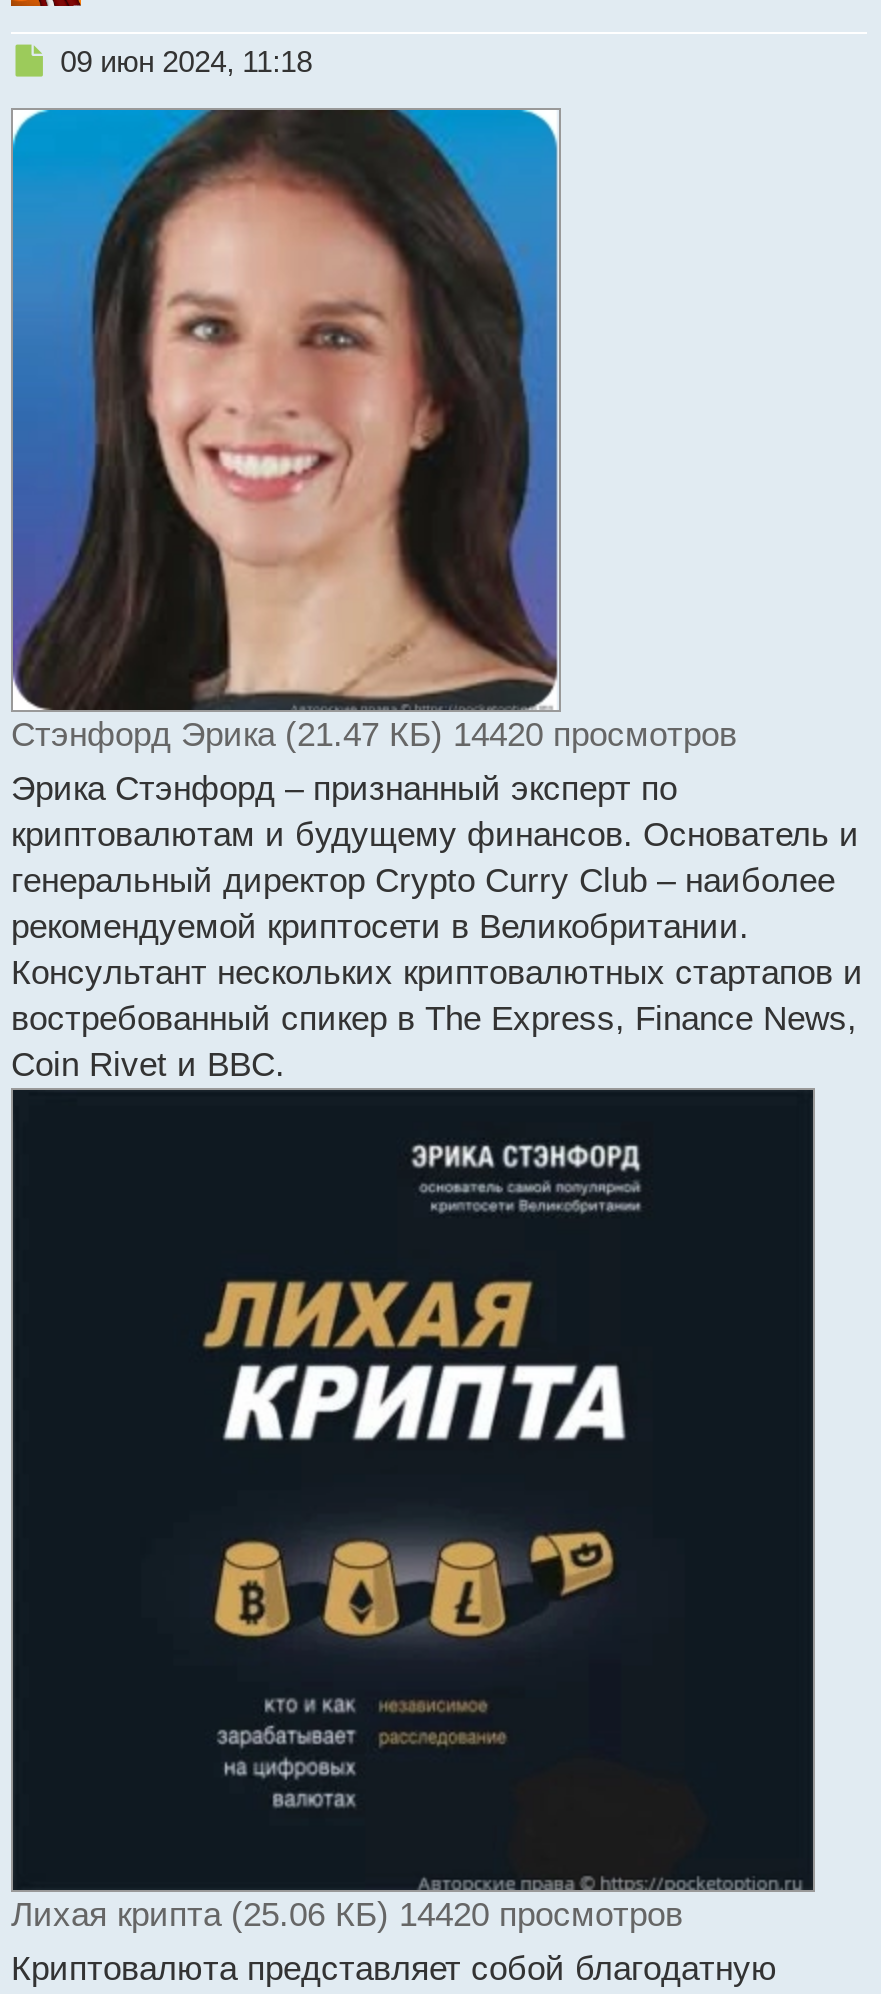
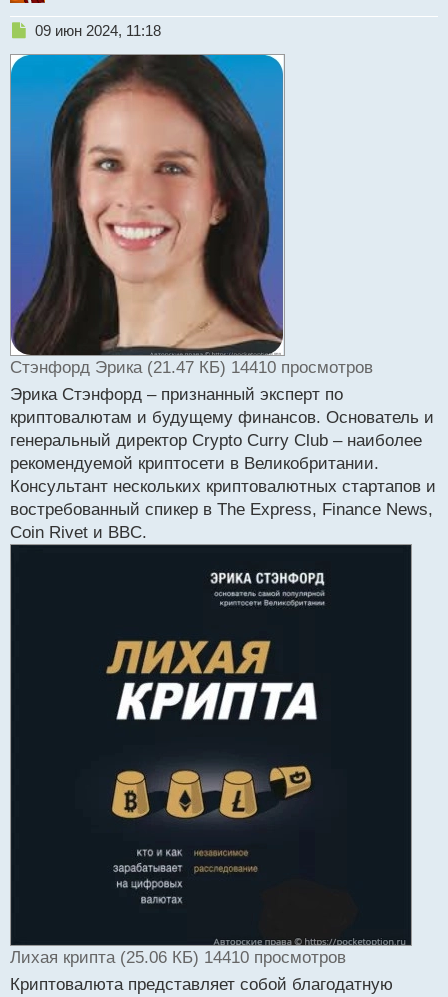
[11,716,737,754] Стэнфорд Эрика (21.47 КБ) 14420 просмотров -> [10,358,373,377] Стэнфорд Эрика (21.47 КБ) 14410 просмотров
[11,1896,683,1934] Лихая крипта (25.06 КБ) 14420 просмотров -> [10,948,346,967] Лихая крипта (25.06 КБ) 14410 просмотров

